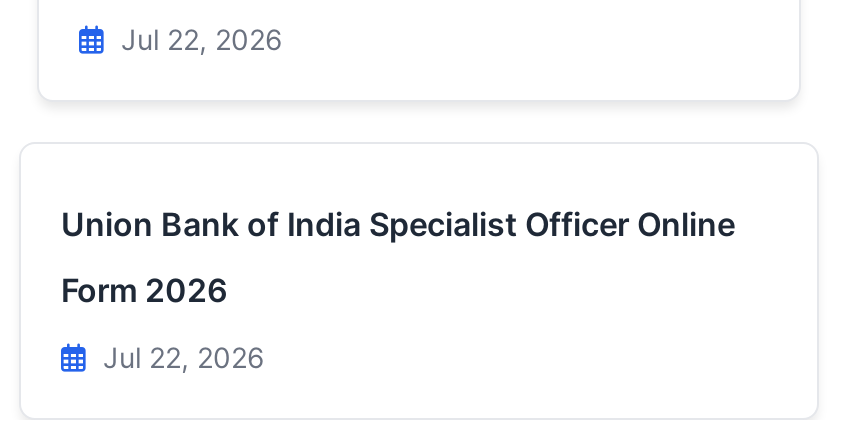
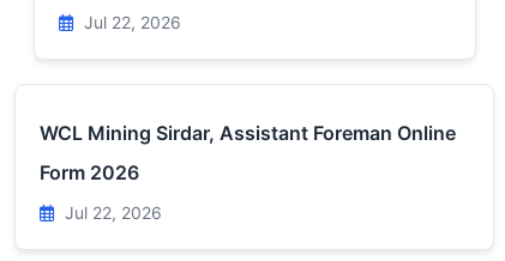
[61,204,735,244] Union Bank of India Specialist Officer Online -> [40,121,456,145] WCL Mining Sirdar, Assistant Foreman Online

